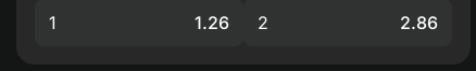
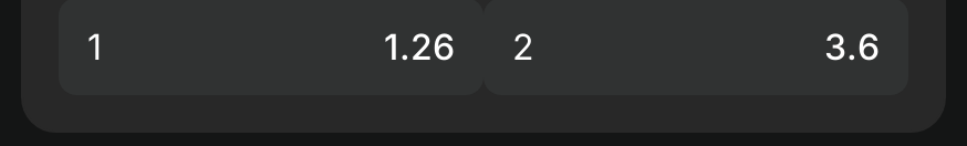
[400,12,438,33] 2.86 -> [824,24,880,69] 3.6

